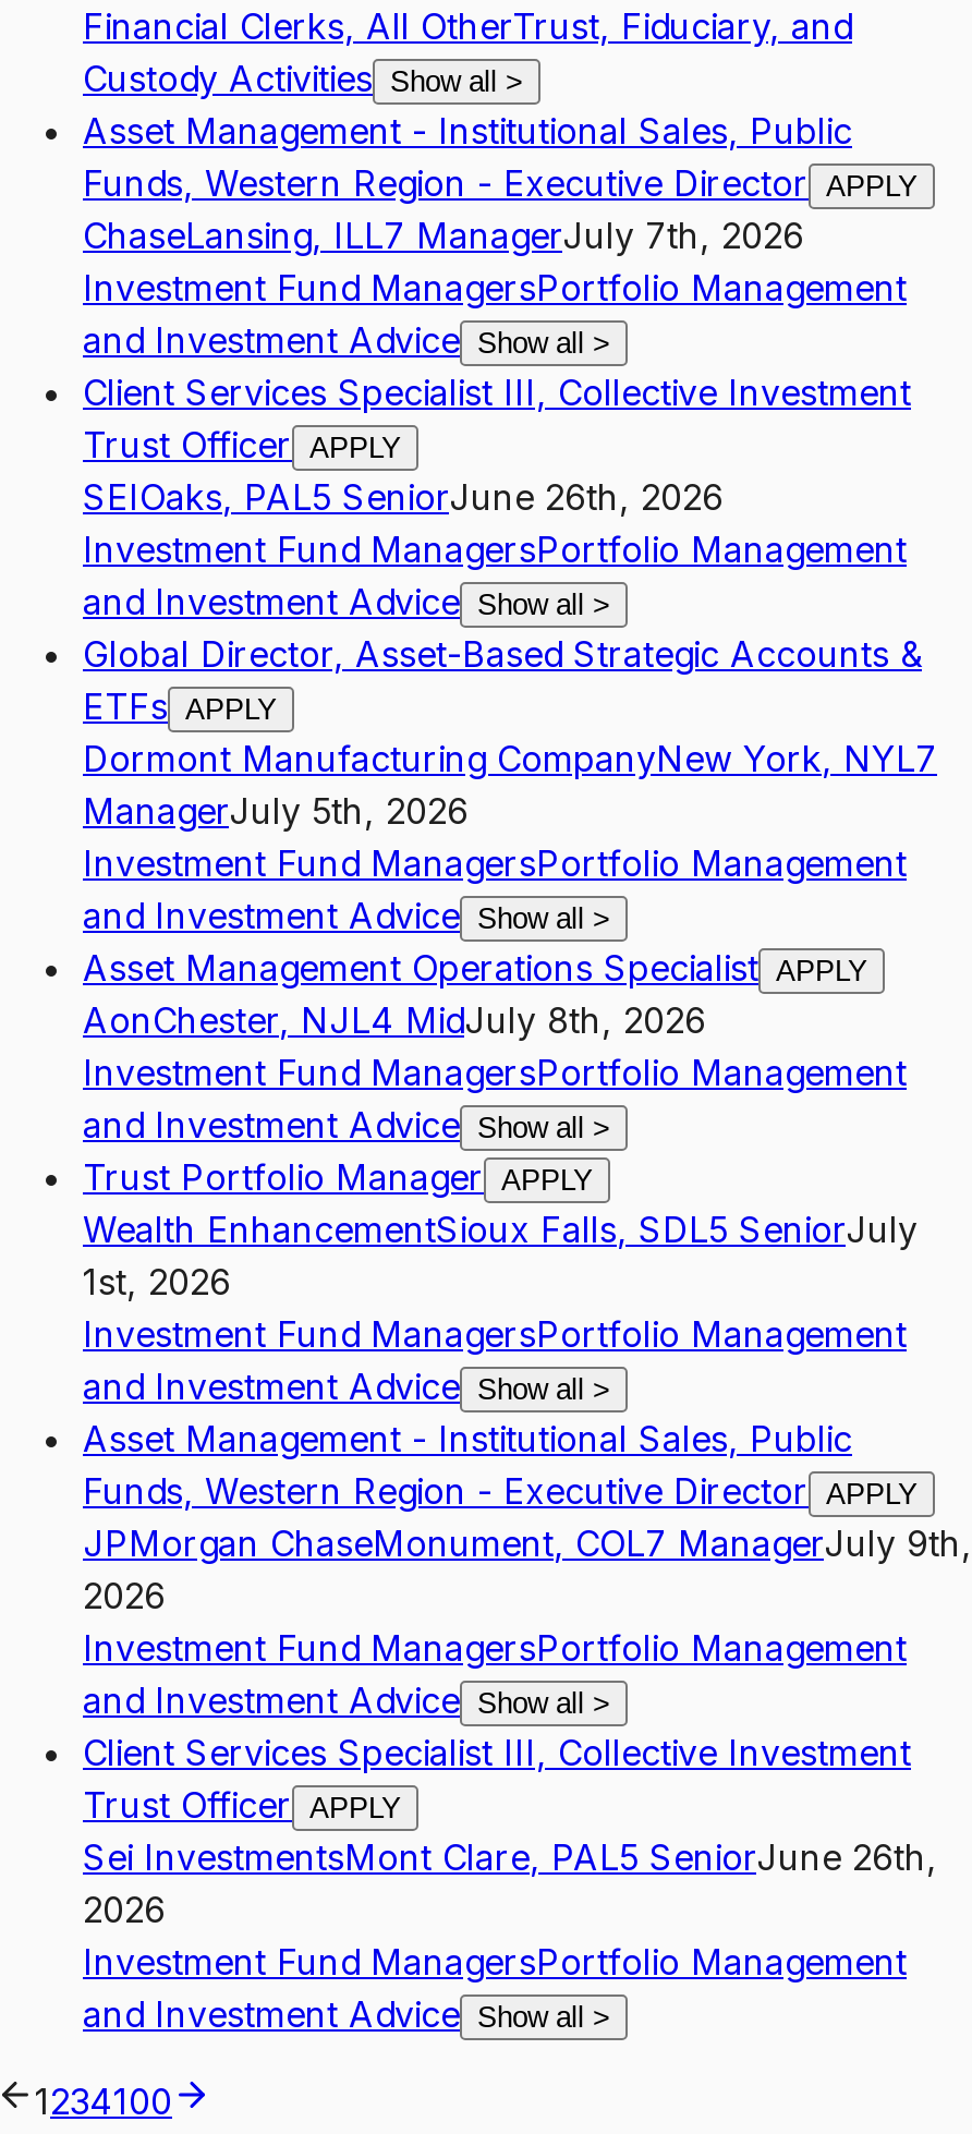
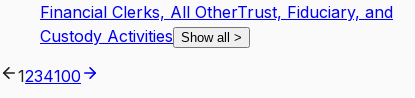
[83,109,972,2036] Asset Management - Institutional Sales, Public | Funds, Western Region - Executive Director APPLY | ChaseLansing, ILL7 ManagerJuly 7th, 2026 | Investment Fund ManagersPortfolio Management | and Investment Advice Show all> | Client Services Specialist III, Collective Investment | Trust Officer APPLY | SEIOaks, PAL5 SeniorJune 26th, 2026 | Investment Fund ManagersPortfolio Management | and Investment Advice Show all> | Global Director, Asset-Based Strategic Accounts & | ETFs APPLY | Dormont Manufacturing CompanyNew York, NYL7 | ManagerJuly 5th, 2026 | Investment Fund ManagersPortfolio Management | and Investment Advice Show all> | Asset Management Operations Specialist APPLY | AonChester, NJ L4 MidJuly 8th, 2026 | Investment Fund ManagersPortfolio Management | and Investment Advice Show all> | Trust Portfolio Manager APPLY | Wealth EnhancementSioux Falls, SDL5 SeniorJuly | 1st, 2026 | Investment Fund ManagersPortfolio Management | and Investment Advice Show all> | Asset Management - Institutional Sales, Public | Funds, Western Region - Executive Director APPLY | JPMorgan ChaseMonument, COL7 ManagerJuly 9th, | 2026 | Investment Fund ManagersPortfolio Management | and Investment Advice Show all> | Client Services Specialist III, Collective Investment | Trust Officer APPLY | Sei InvestmentsMont Clare, PAL5 SeniorJune 26th, | 2026 | Investment Fund ManagersPortfolio Management | and Investment Advice Show all> -> none

